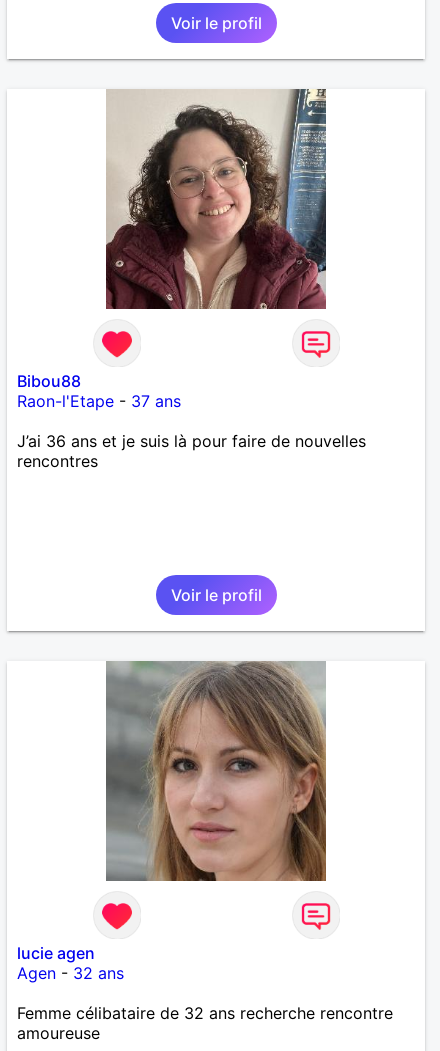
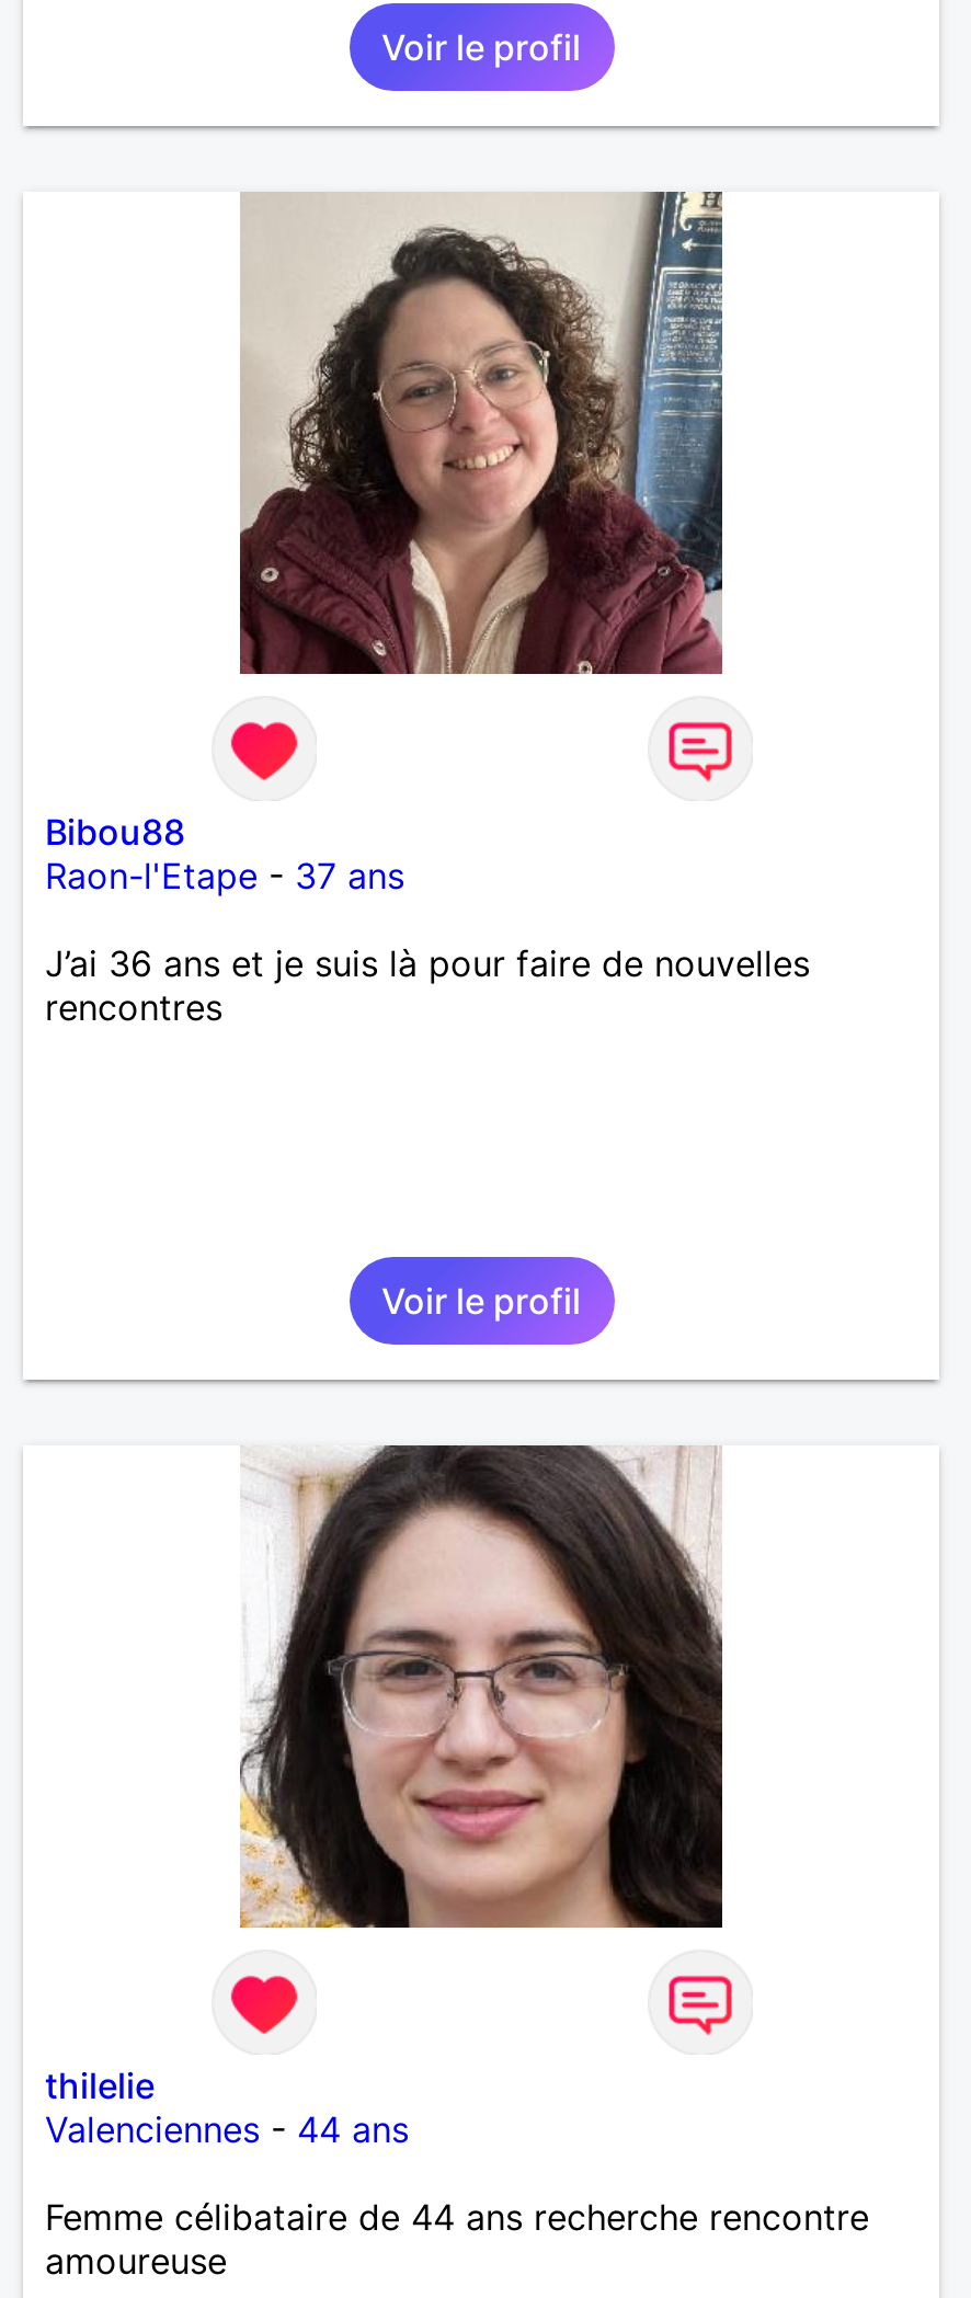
[105,660,327,882] [image] -> [238,1445,724,1930] [image]
[17,943,124,983] lucie agen | Agen - 32 ans -> [45,2063,409,2151] thilelie | Valenciennes - 44 ans
[17,1003,393,1023] Femme célibataire de 32 ans recherche rencontre -> [45,2195,869,2239] Femme célibataire de 44 ans recherche rencontre

